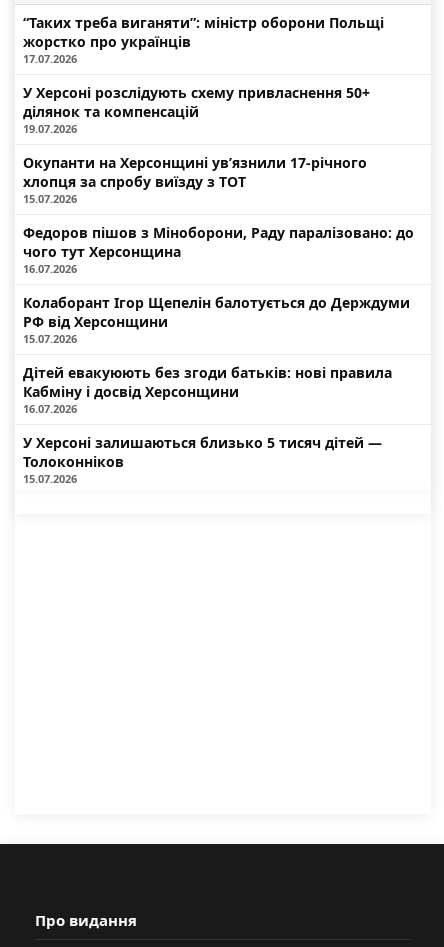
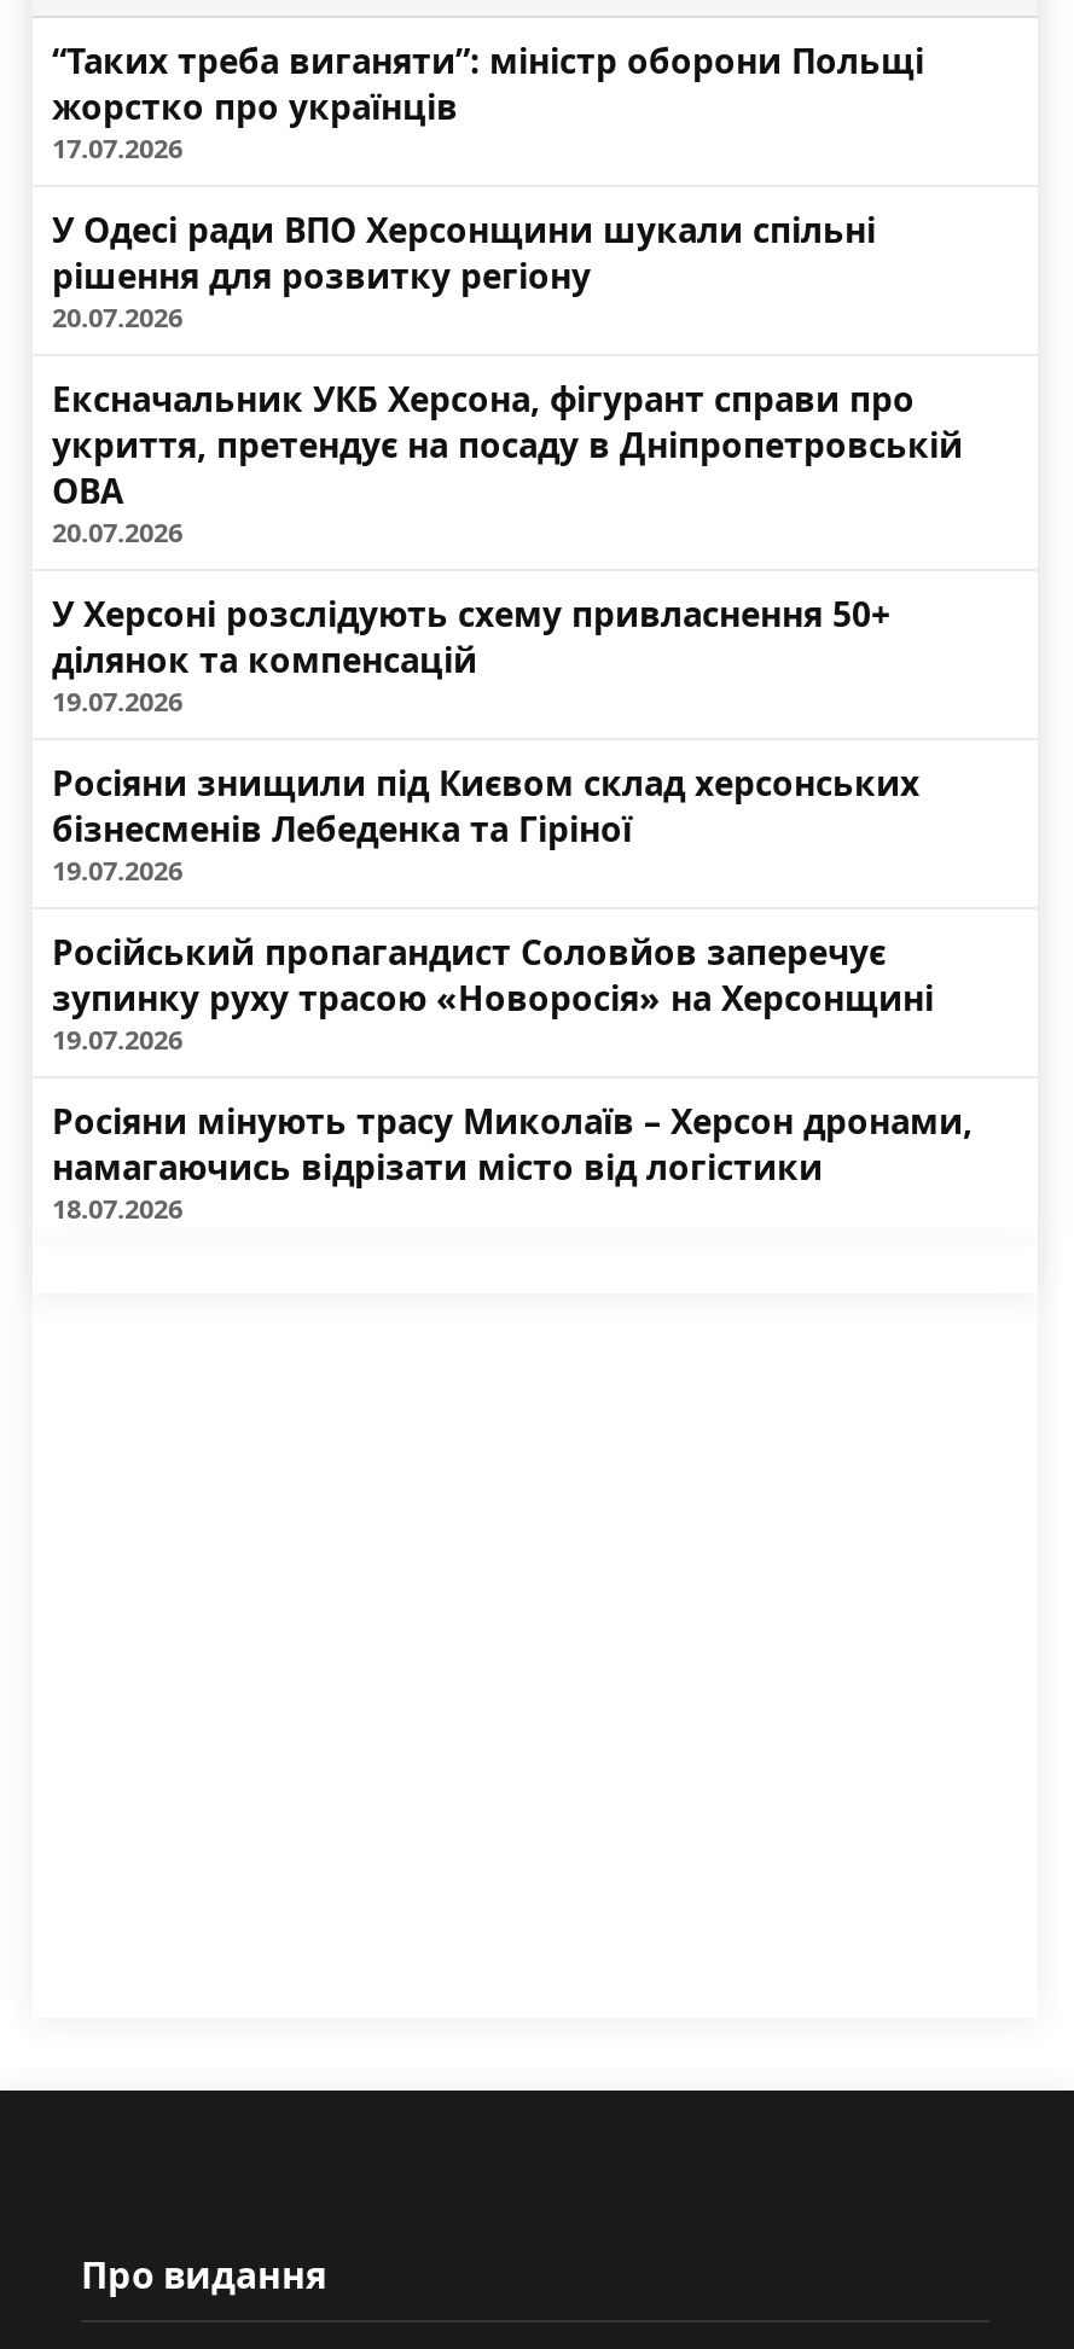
none -> [52,208,963,551] У Одесі ради ВПО Херсонщини шукали спільні | рішення для розвитку регіону | 20.07.2026 | Ексначальник УКБ Херсона, фігурант справи про | укриття, претендує на посаду в Дніпропетровській | ОВА | 20.07.2026
moved [23,83,370,136] -> [52,592,890,720]: У Херсоні розслідують схему привласнення 50+ | ділянок та компенсацій | 19.07.2026
[23,153,414,486] Окупанти на Херсонщині ув’язнили 17-річного | хлопця за спробу виїзду з ТОТ | 15.07.2026 | Федоров пішов з Міноборони, Раду паралізовано: до | чого тут Херсонщина | 16.07.2026 | Колаборант Ігор Щепелін балотується до Держдуми | РФ від Херсонщини | 15.07.2026 | Дітей евакуюють без згоди батьків: нові правила | Кабміну і досвід Херсонщини | 16.07.2026 | У Херсоні залишаються близько 5 тисяч дітей — | Толоконніков | 15.07.2026 -> [52,761,973,1227] Росіяни знищили під Києвом склад херсонських | бізнесменів Лебеденка та Гіріної | 19.07.2026 | Російський пропагандист Соловйов заперечує | зупинку руху трасою «Новоросія» на Херсонщині | 19.07.2026 | Росіяни мінують трасу Миколаїв – Херсон дронами, | намагаючись відрізати місто від логістики | 18.07.2026

